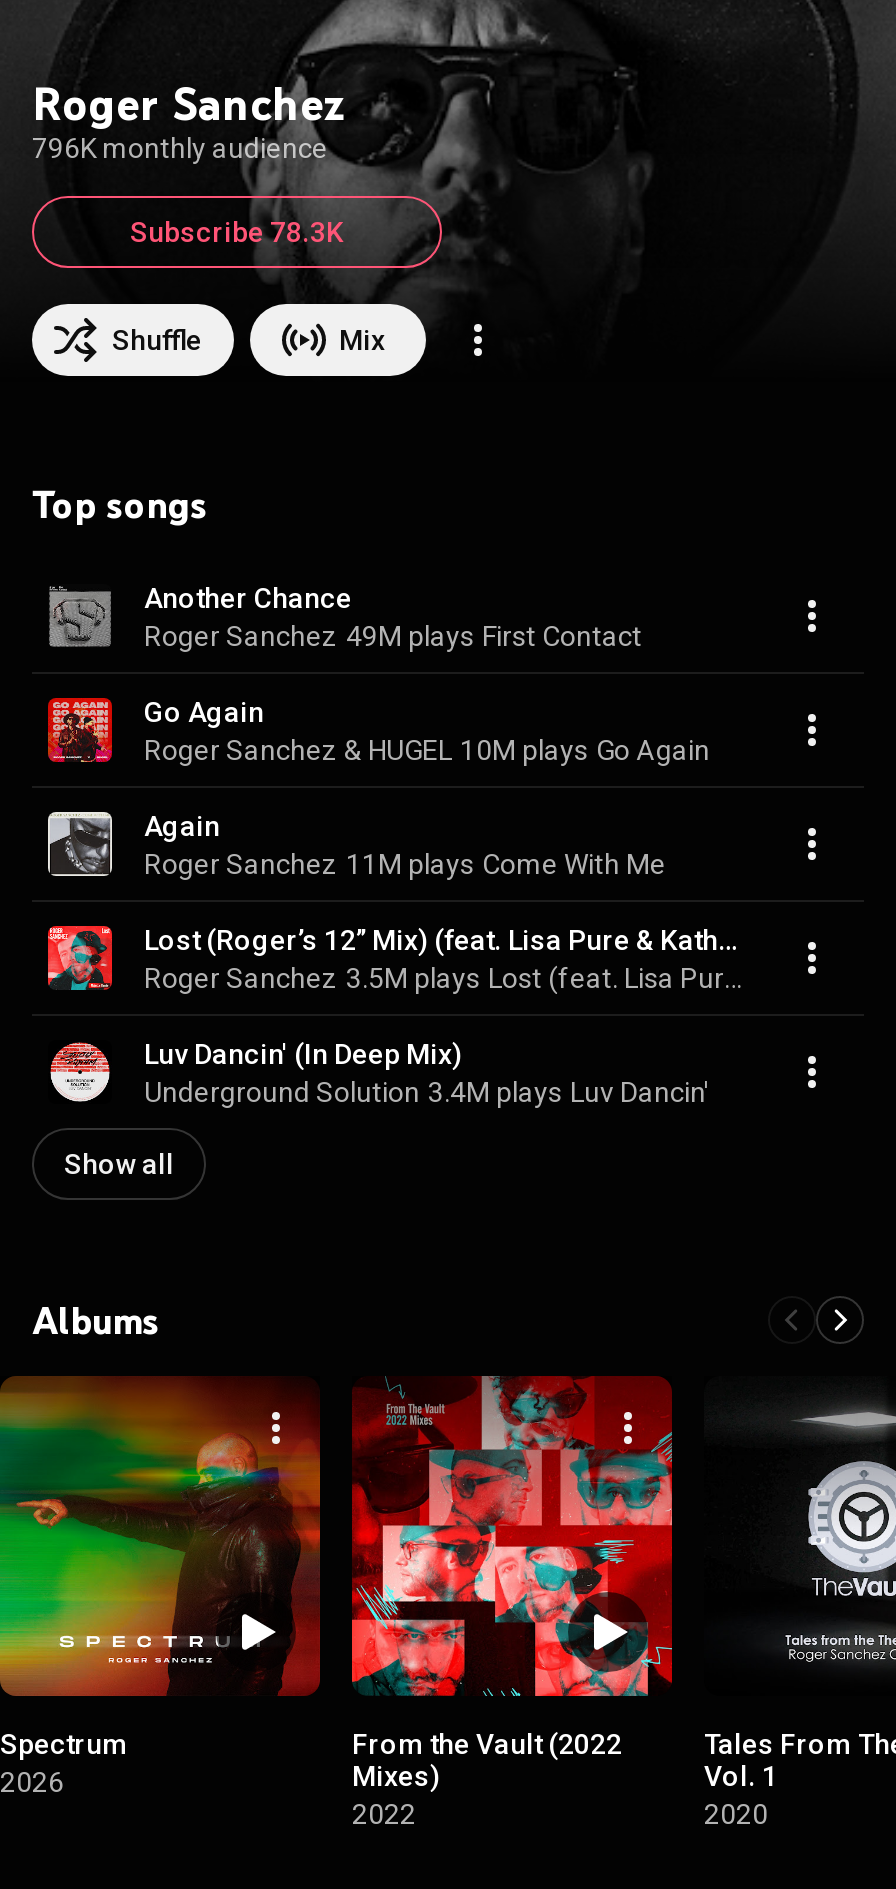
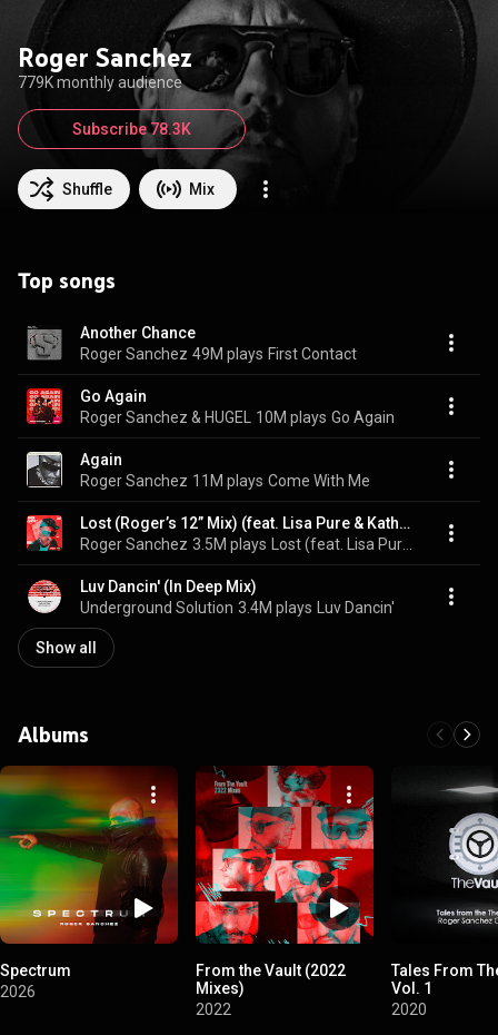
[32,132,328,164] 796K monthly audience -> [18,73,182,91] 779K monthly audience

